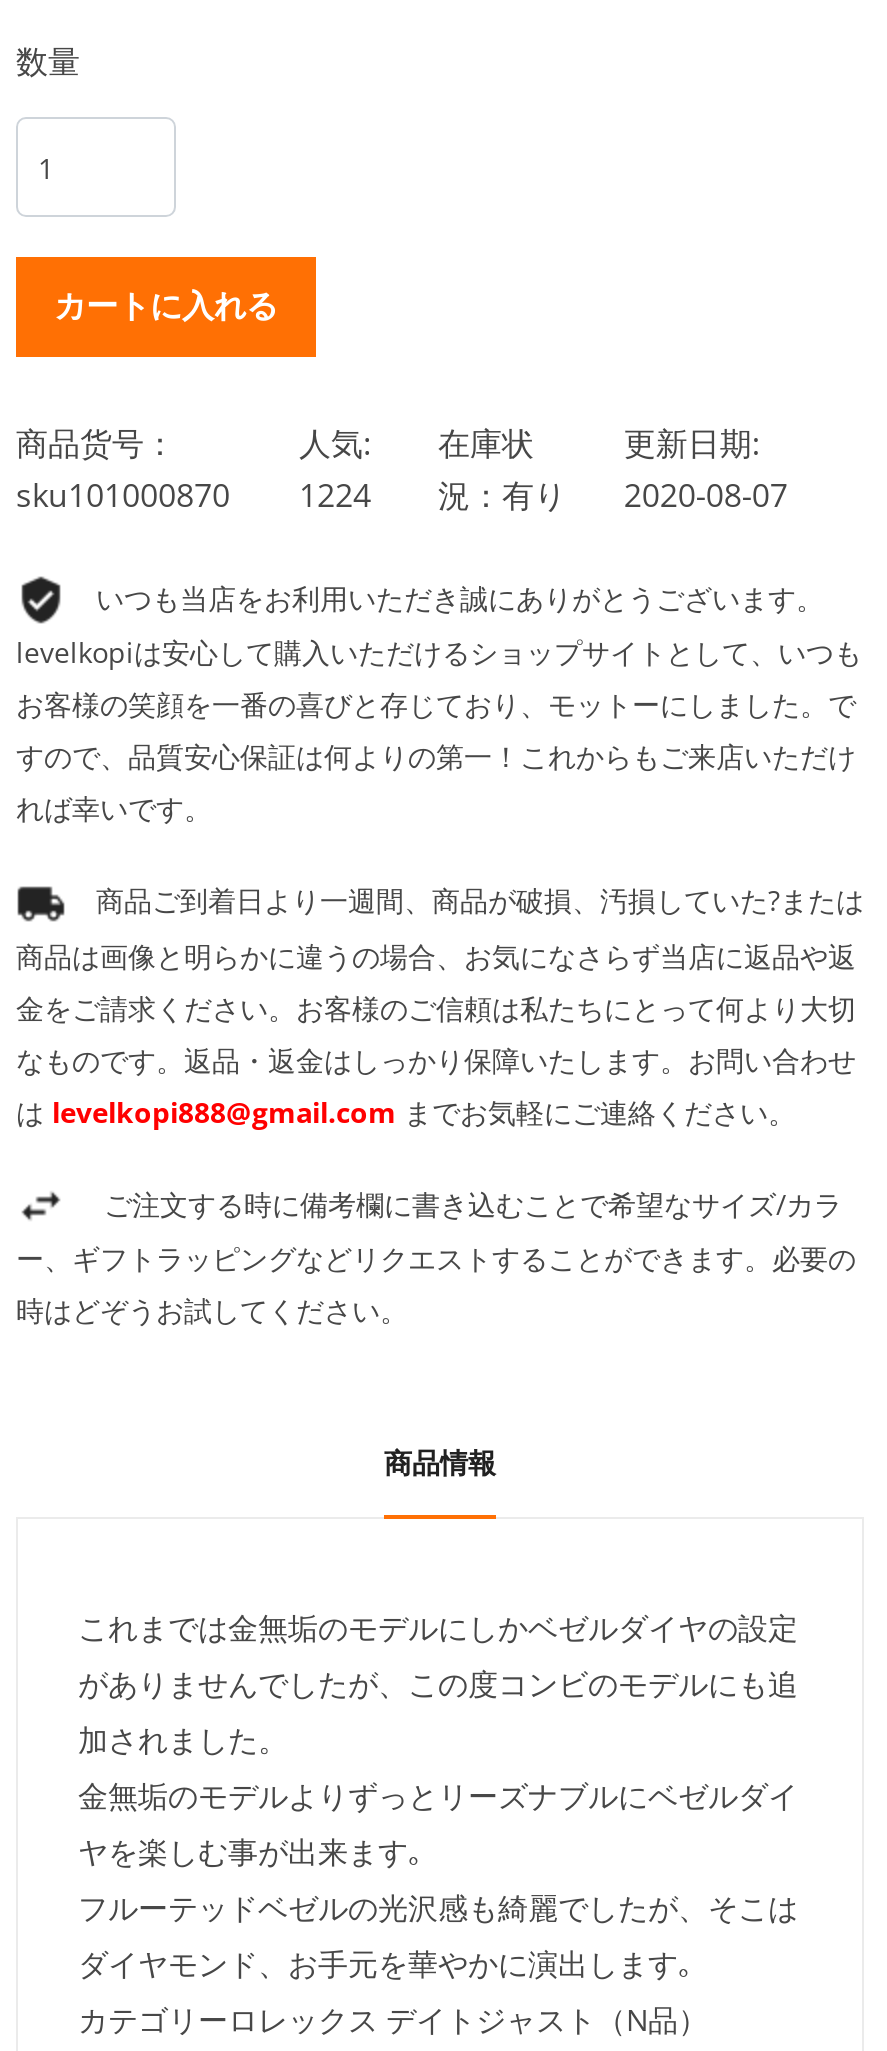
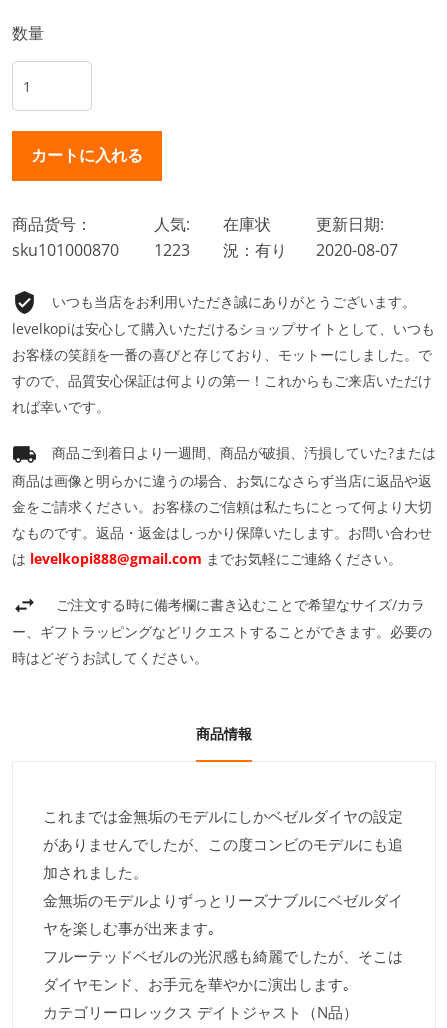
[16,473,788,517] sku101000870 1224 況：有り 2020-08-07 -> [12,239,398,261] sku101000870 1223 況：有り 2020-08-07

